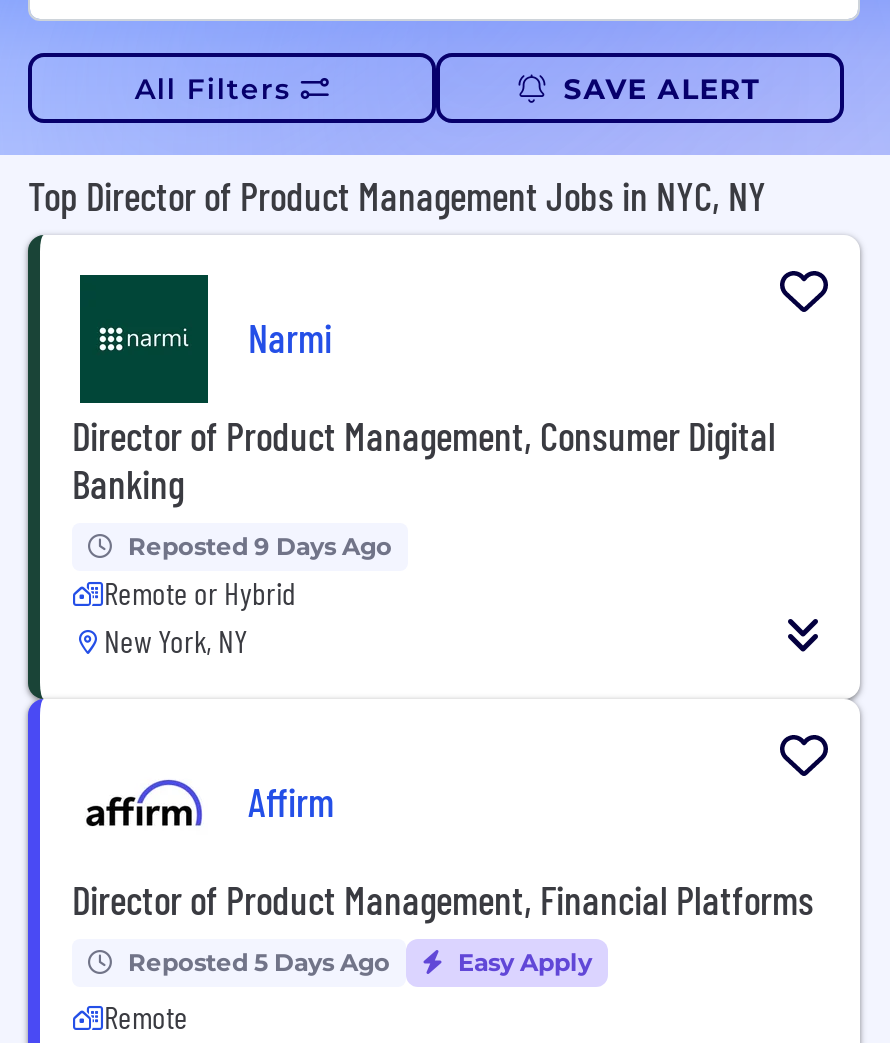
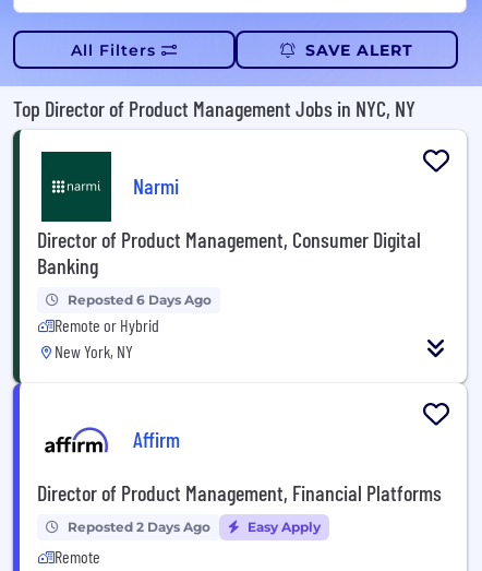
[128,531,392,561] Reposted 9 Days Ago -> [68,292,212,308] Reposted 6 Days Ago
[128,947,390,977] Reposted 5 Days Ago -> [68,519,210,535] Reposted 2 Days Ago

